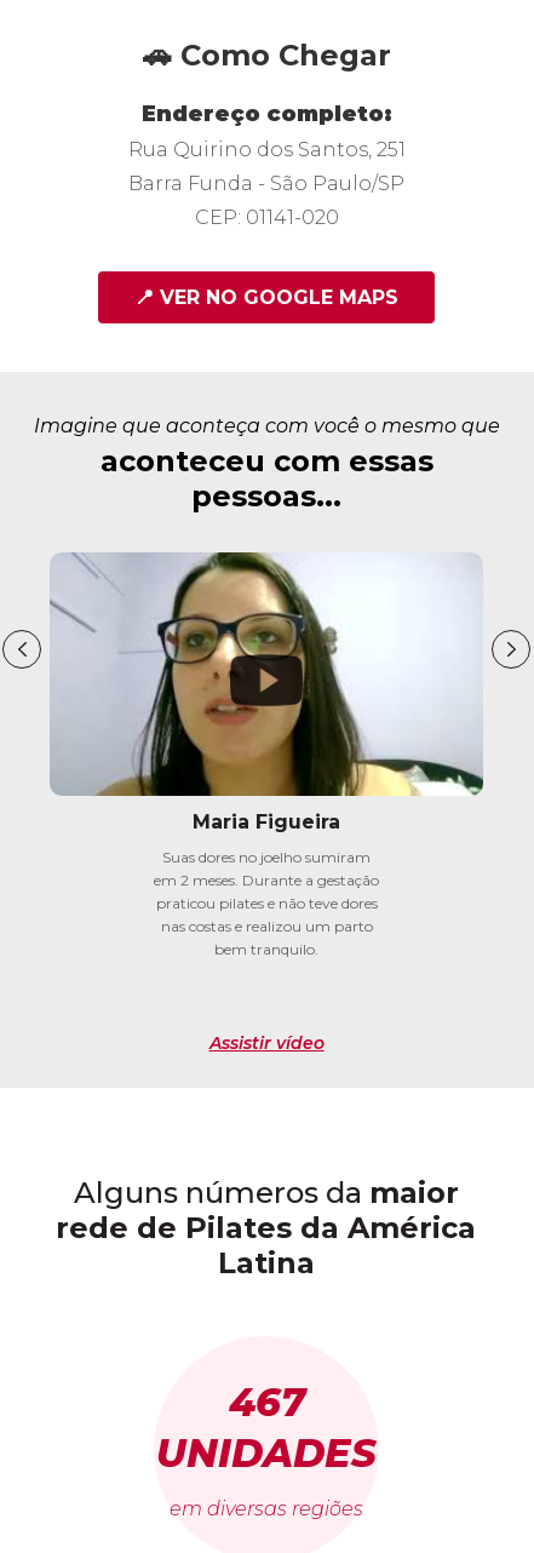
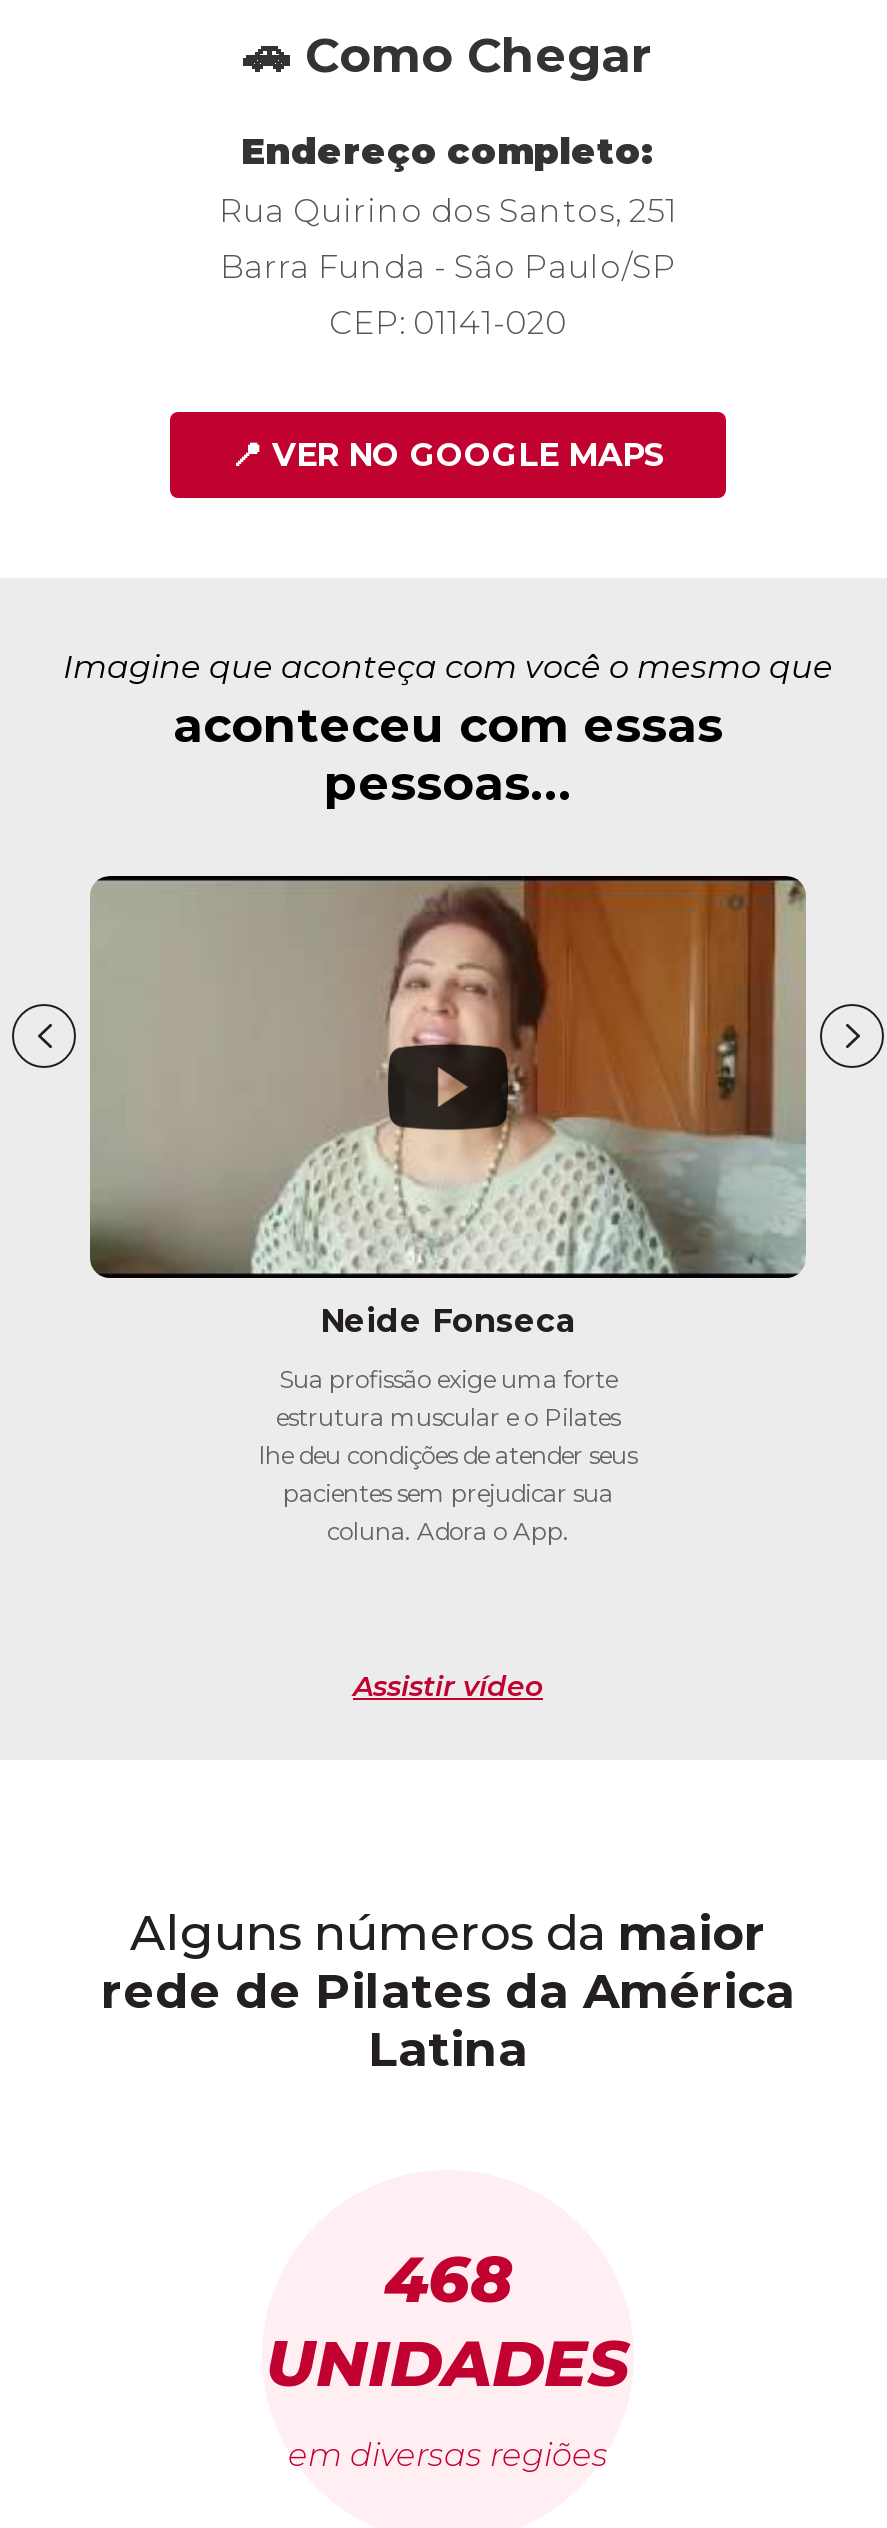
[51,551,483,834] [image] | Maria Figueira -> [90,874,806,1341] [image] | Neide Fonseca
[154,848,379,959] Suas dores no joelho sumiram | em 2 meses. Durante a gestação | praticou pilates e não teve dores | nas costas e realizou um parto | bem tranquilo. -> [259,1365,637,1547] Sua profissão exige uma forte | estrutura muscular e o Pilates | lhe deu condições de atender seus | pacientes sem prejudicar sua | coluna. Adora o App.
[228,1379,305,1426] 467 -> [384,2241,512,2319] 468

